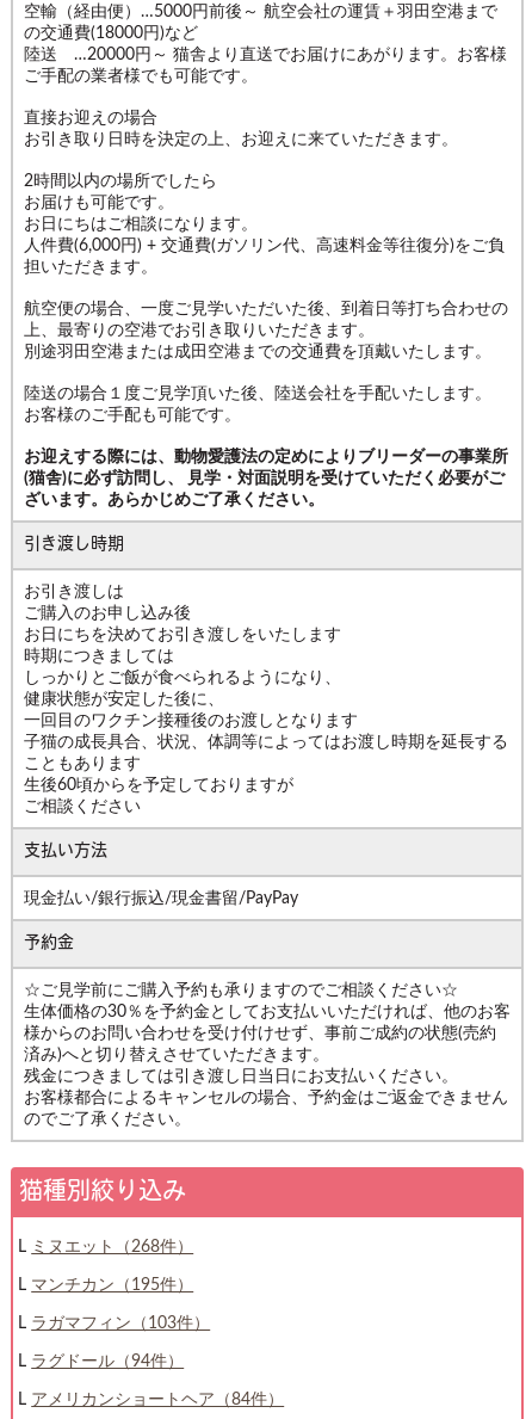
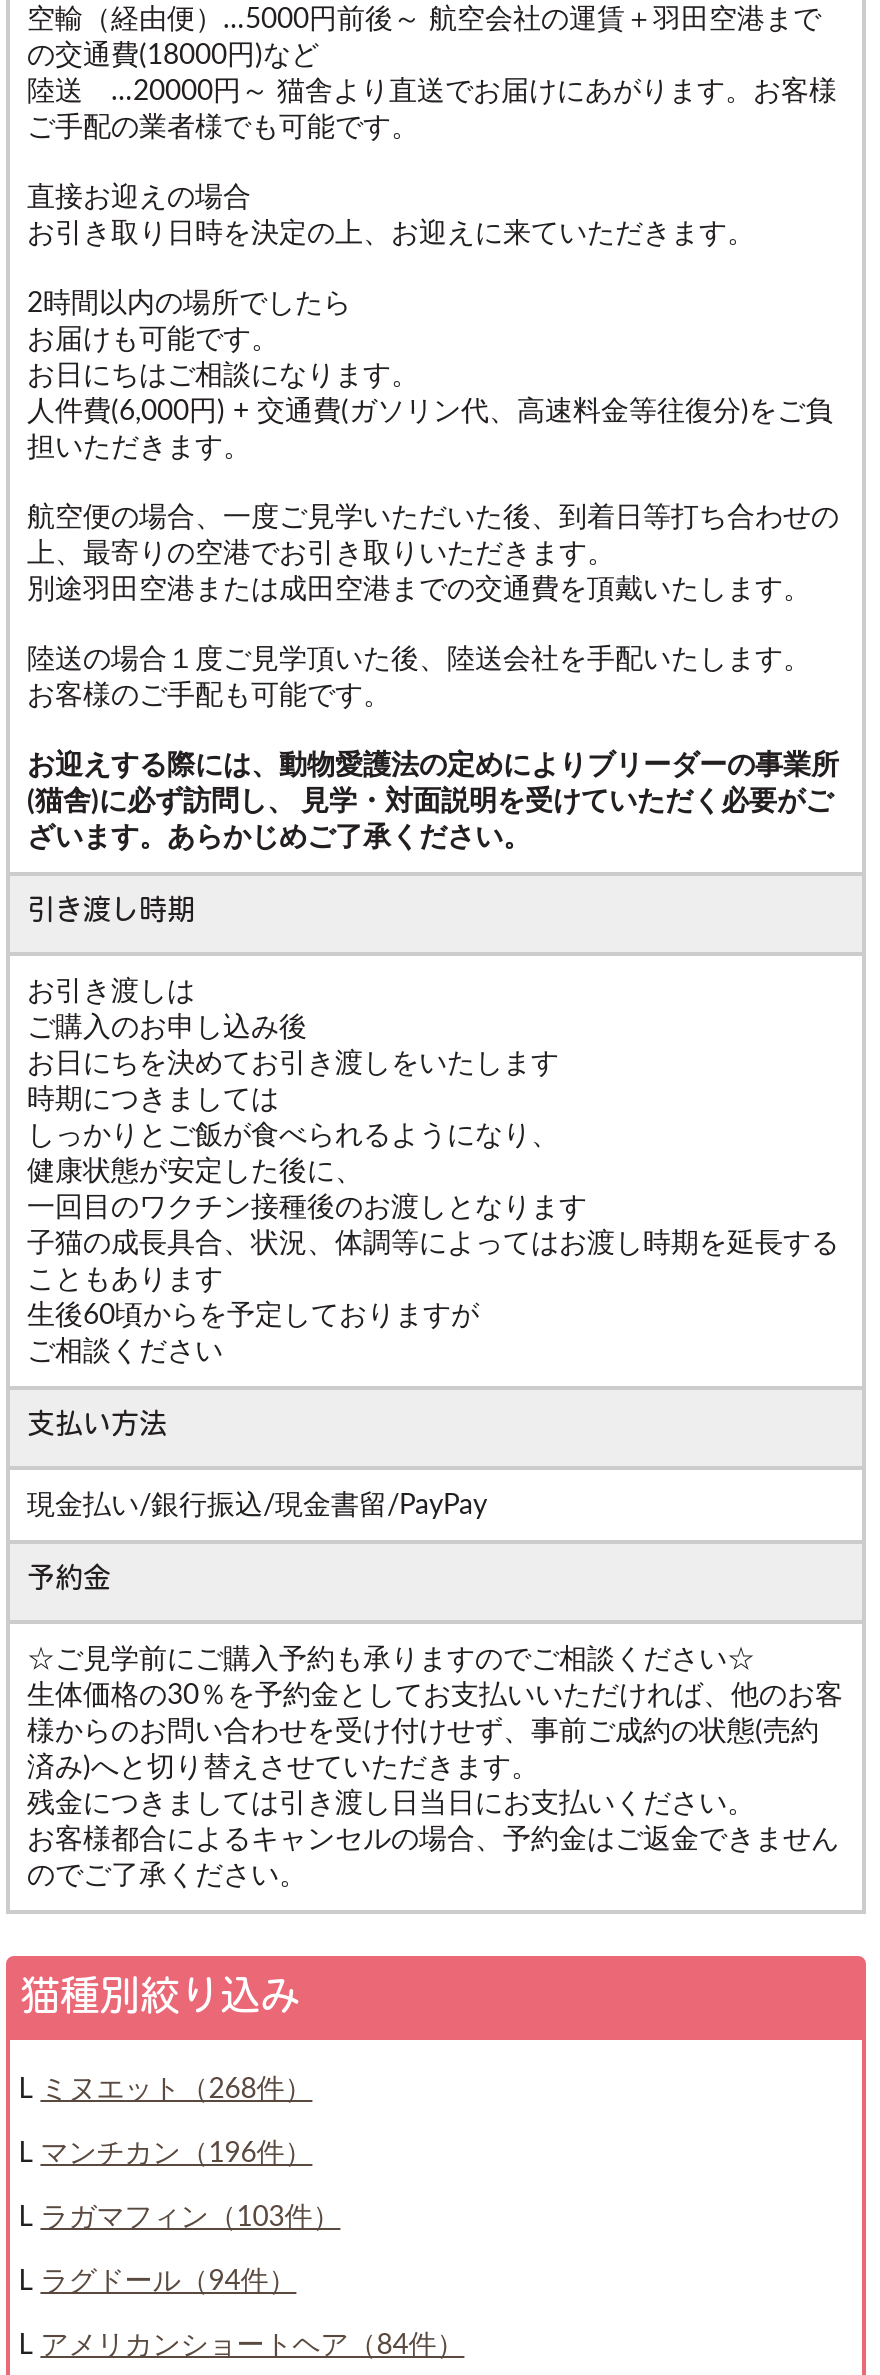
[31,1277,193,1294] マンチカン（195件） -> [40,2140,312,2168] マンチカン（196件）

